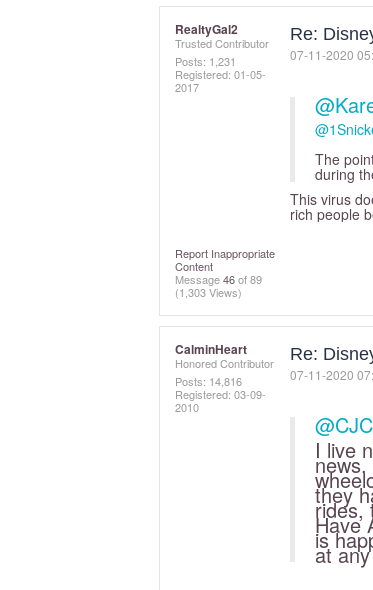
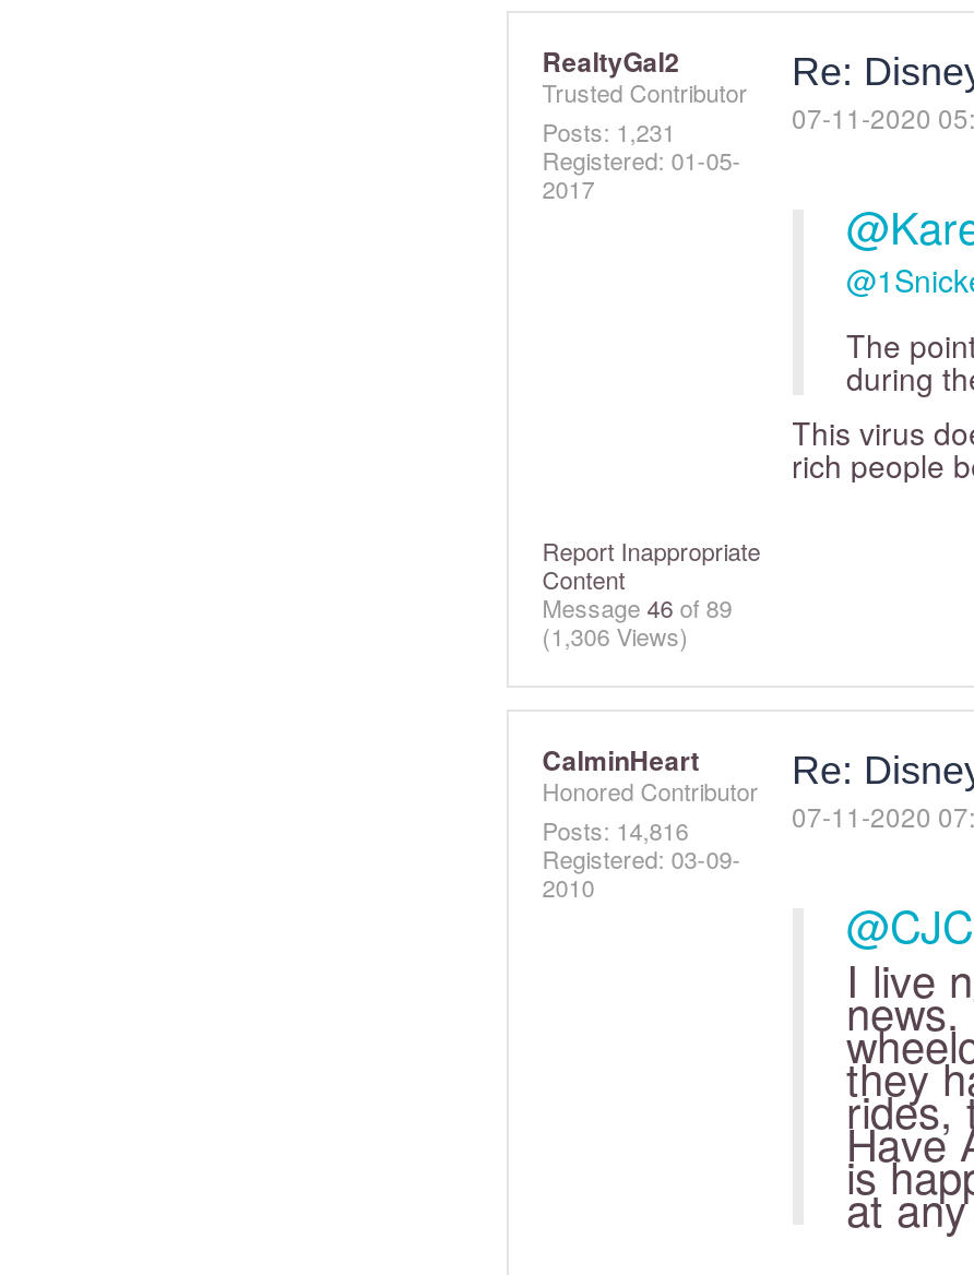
[175,284,242,300] (1,303 Views) -> [542,618,688,653] (1,306 Views)

